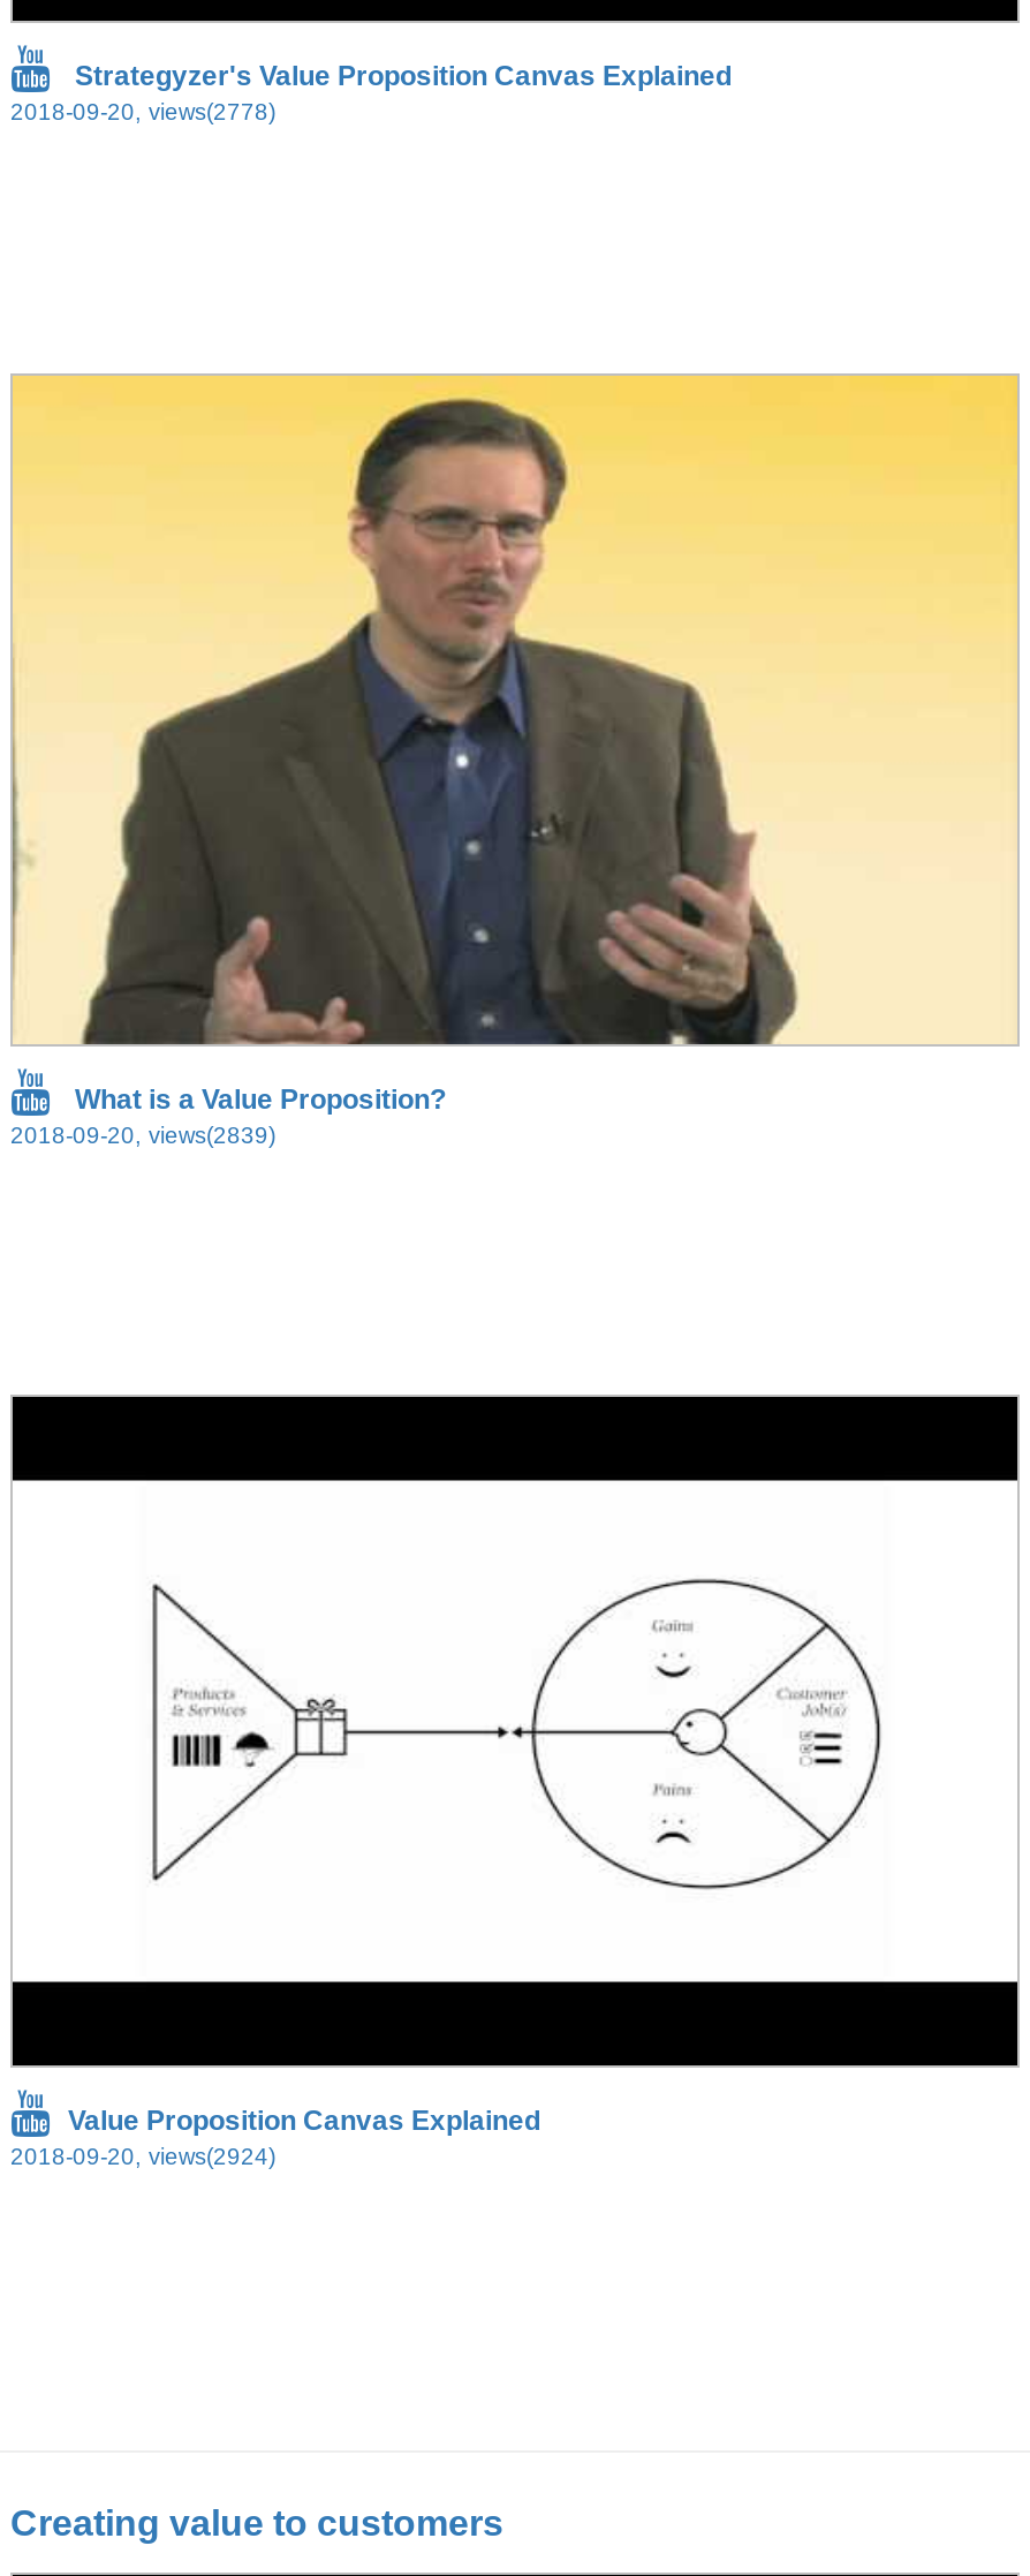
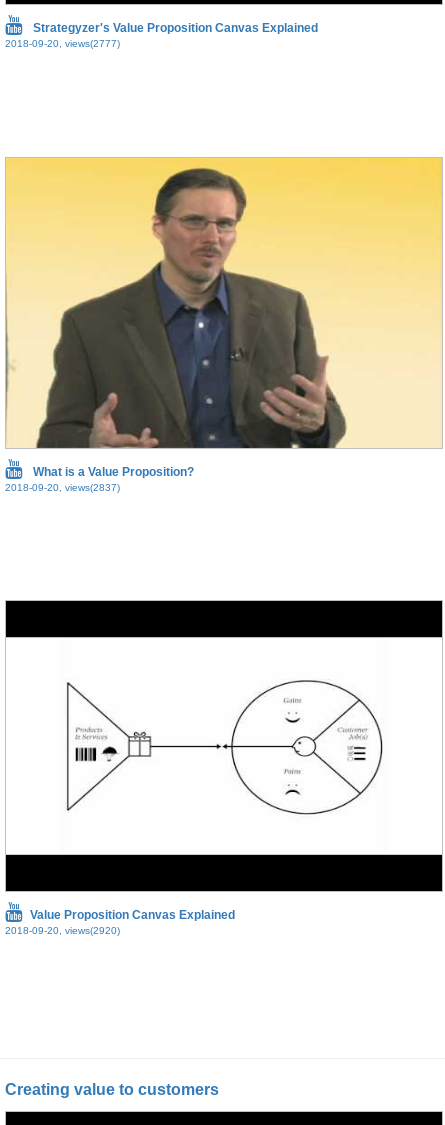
[10,100,275,125] 2018-09-20, views(2778) -> [5,38,120,49] 2018-09-20, views(2777)
[10,1122,275,1147] 2018-09-20, views(2839) -> [5,482,120,493] 2018-09-20, views(2837)
[10,2144,275,2169] 2018-09-20, views(2924) -> [5,925,120,936] 2018-09-20, views(2920)

